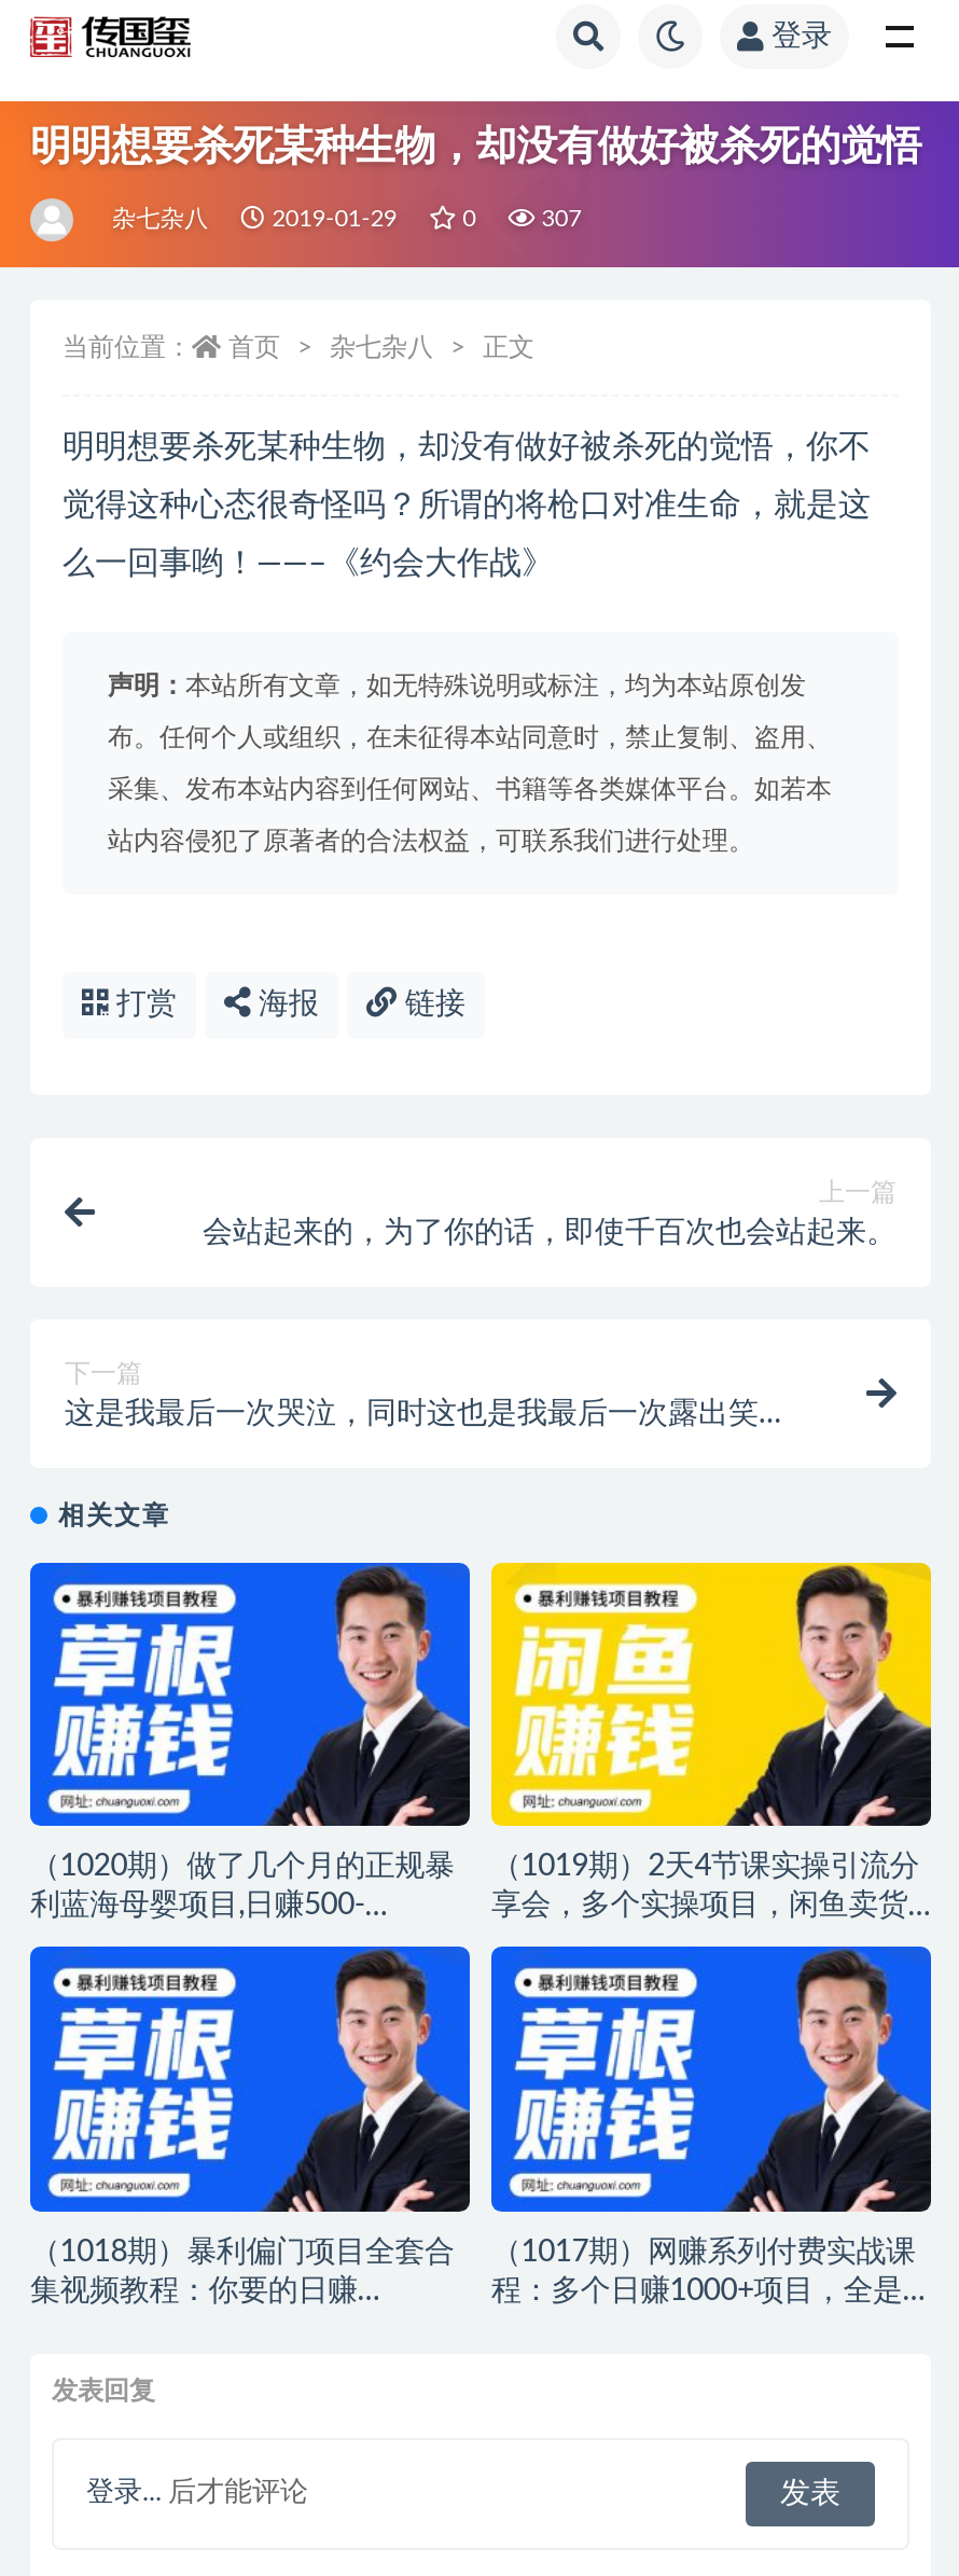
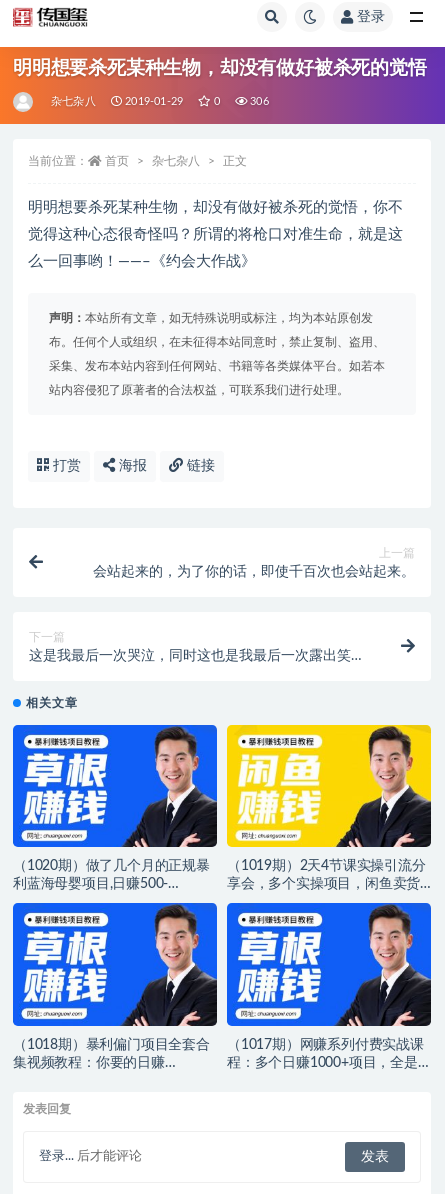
[534,207,581,231] 307 -> [247,96,269,107] 306

